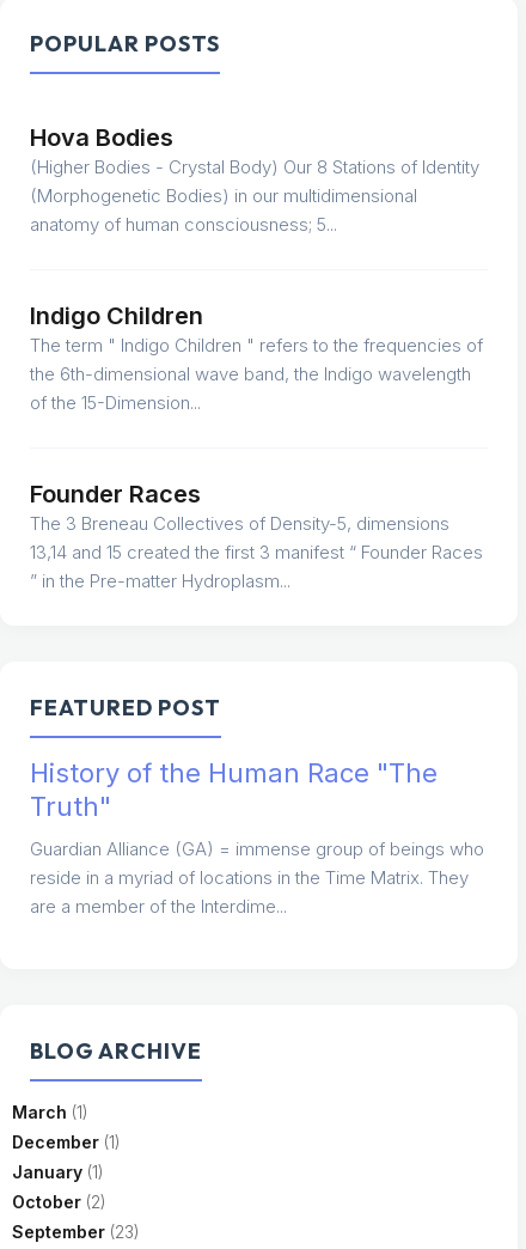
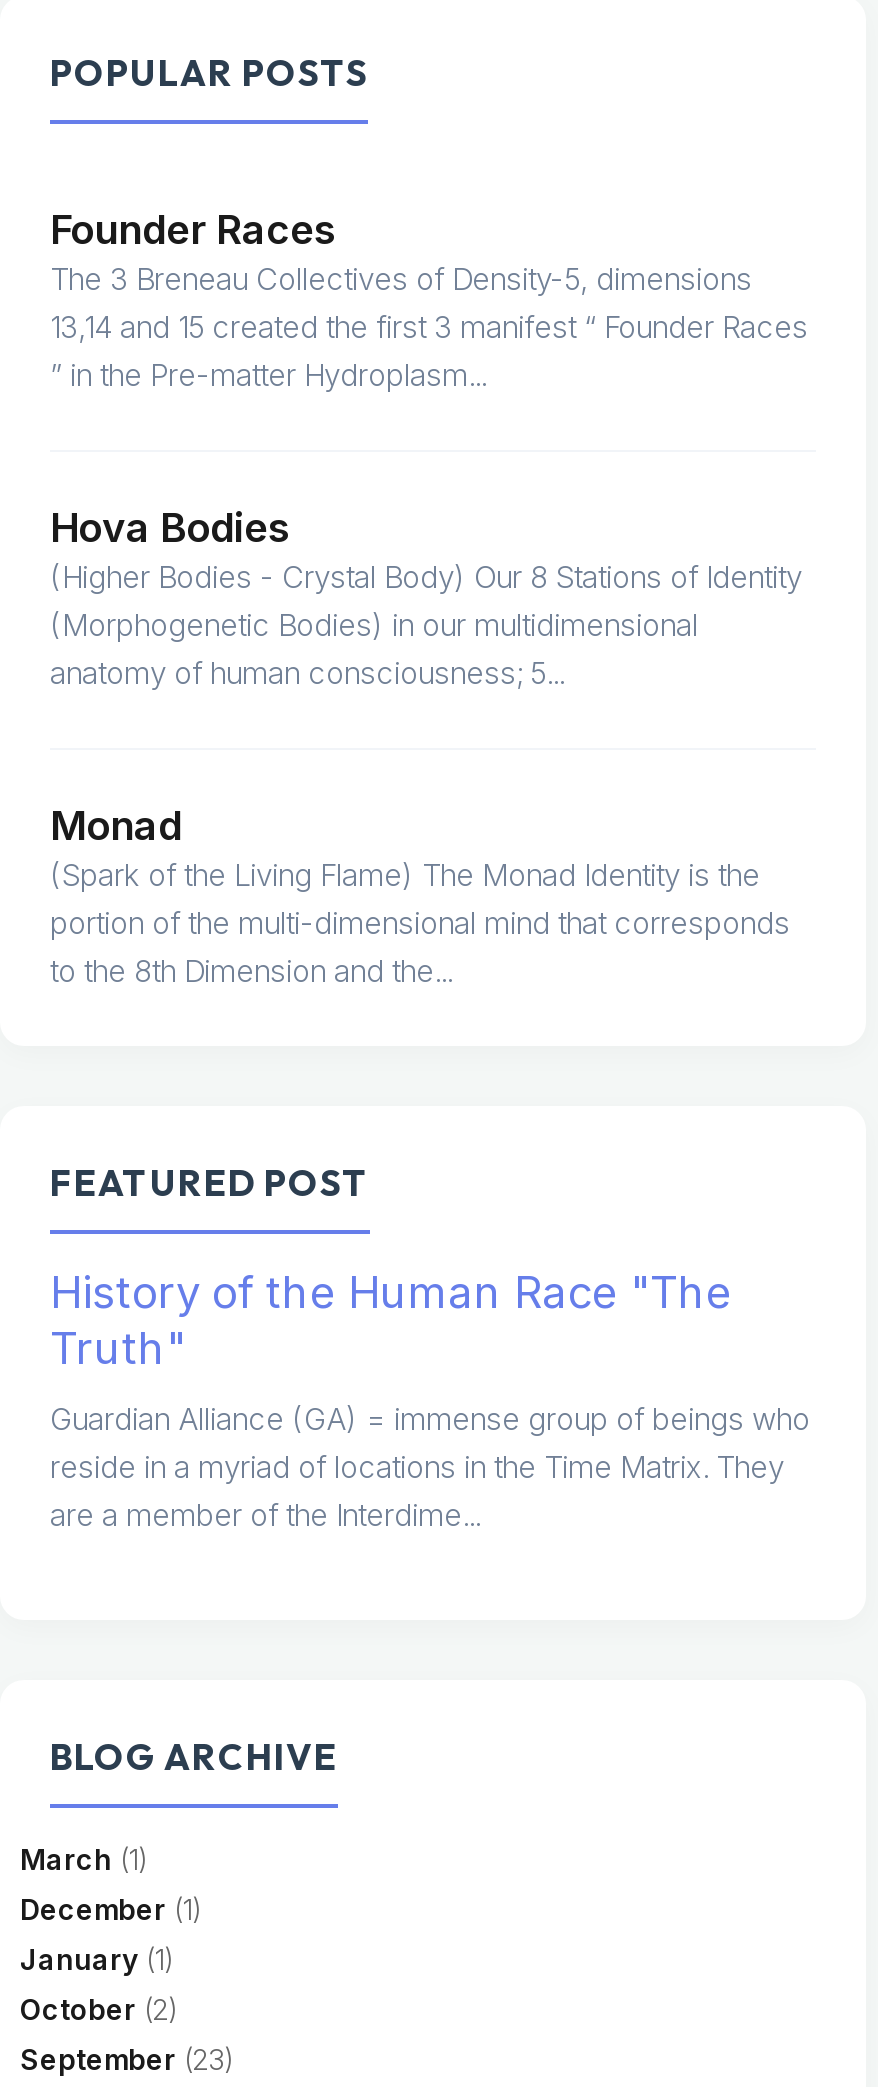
moved [30,123,479,235] -> [50,504,802,692]: Hova Bodies | (Higher Bodies - Crystal Body) Our 8 Stations of Identity | (Morphogenetic Bodies) in our multidimensional | anatomy of human consciousness; 5...
[30,301,483,414] Indigo Children | The term " Indigo Children " refers to the frequencies of | the 6th-dimensional wave band, the Indigo wavelength | of the 15-Dimension... -> [50,802,790,990] Monad | (Spark of the Living Flame) The Monad Identity is the | portion of the multi-dimensional mind that corresponds | to the 8th Dimension and the...
moved [30,480,483,592] -> [50,206,808,394]: Founder Races | The 3 Breneau Collectives of Density-5, dimensions | 13,14 and 15 created the first 3 manifest “ Founder Races | ” in the Pre-matter Hydroplasm...

